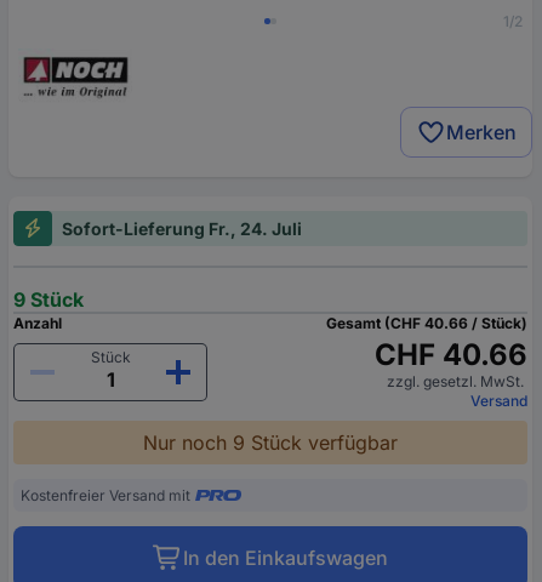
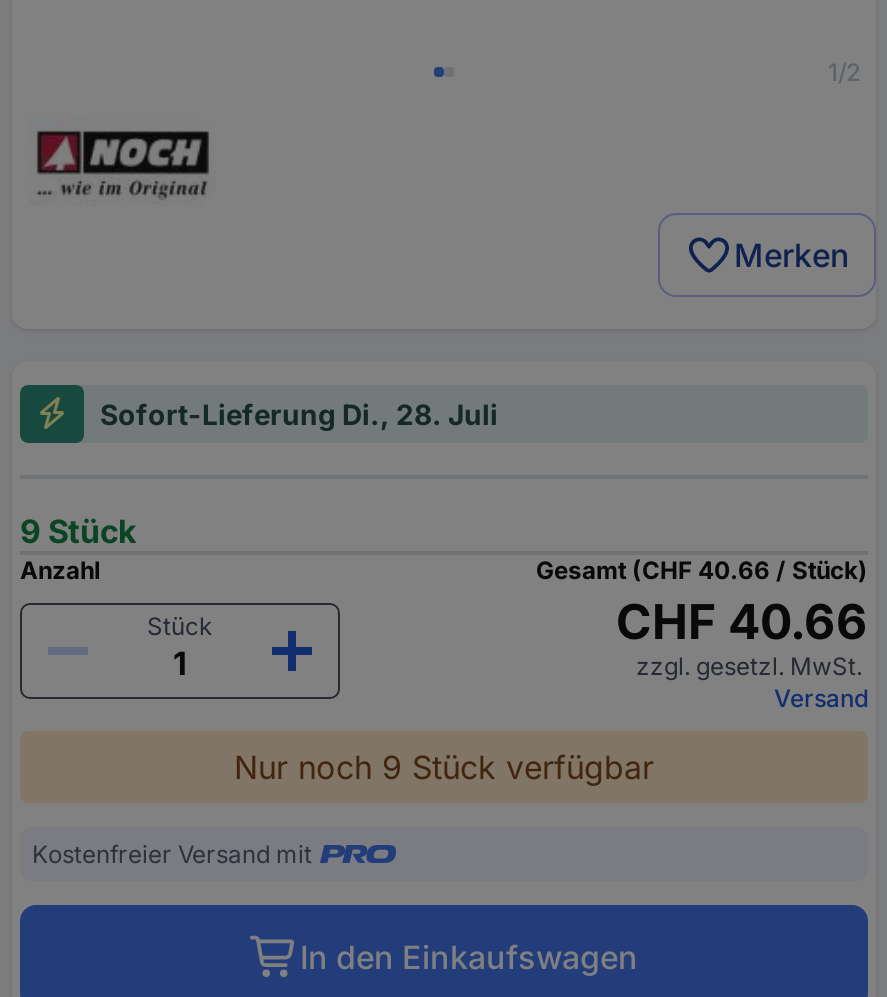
[62,218,302,238] Sofort-Lieferung Fr., 24. Juli -> [100,396,498,430] Sofort-Lieferung Di., 28. Juli

